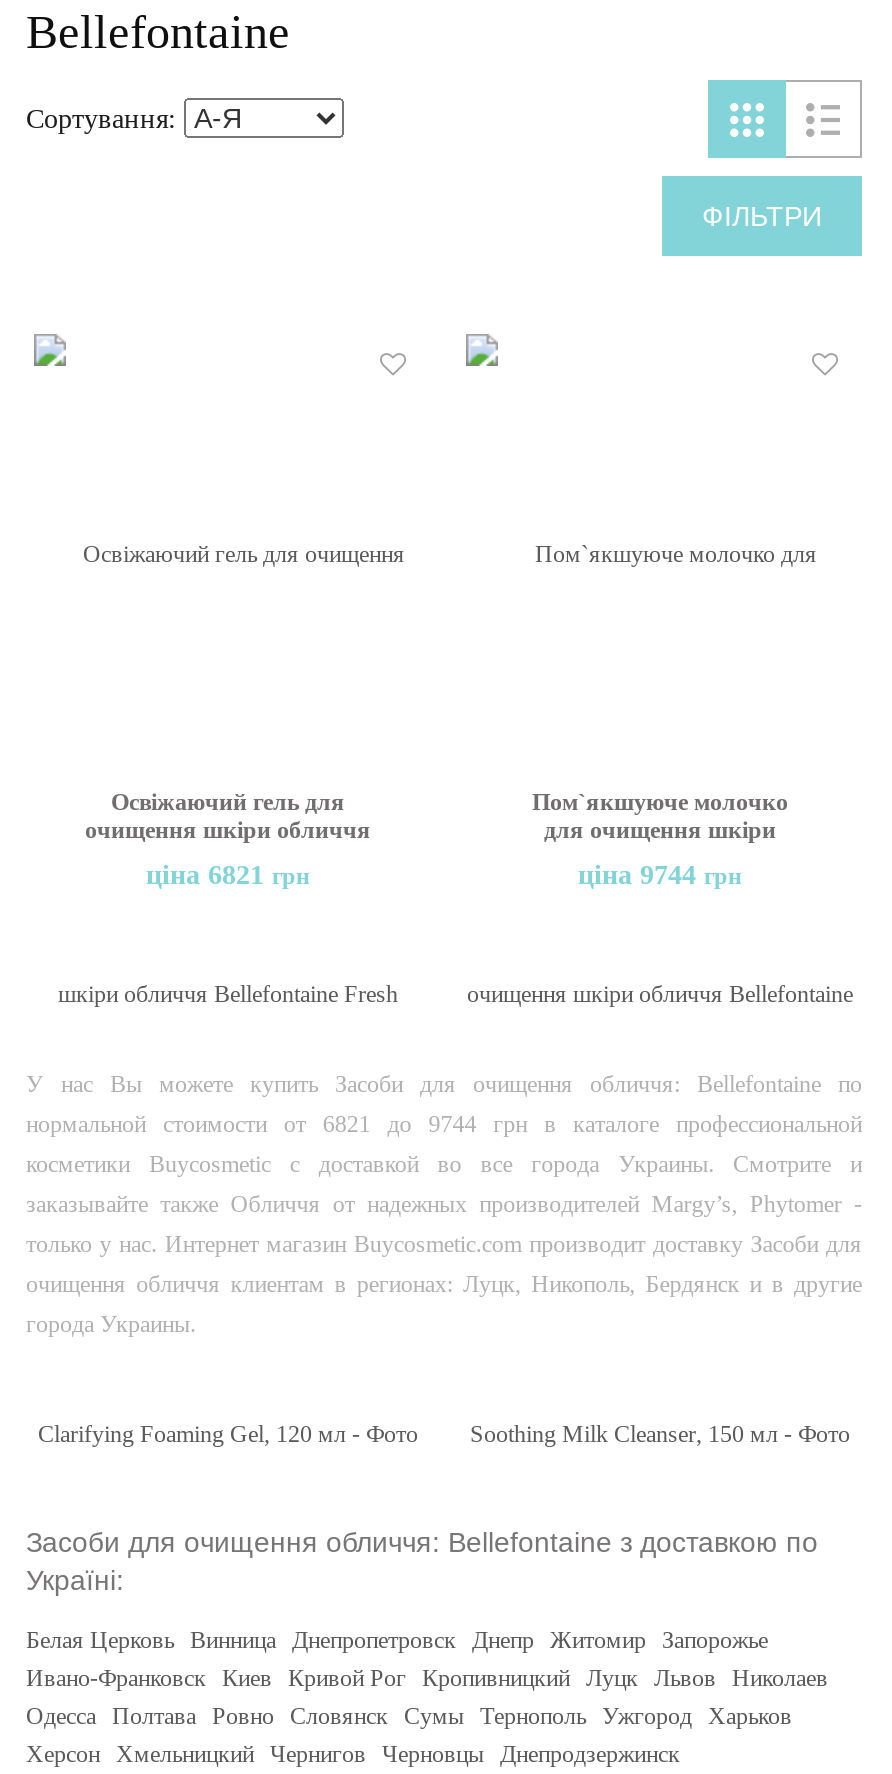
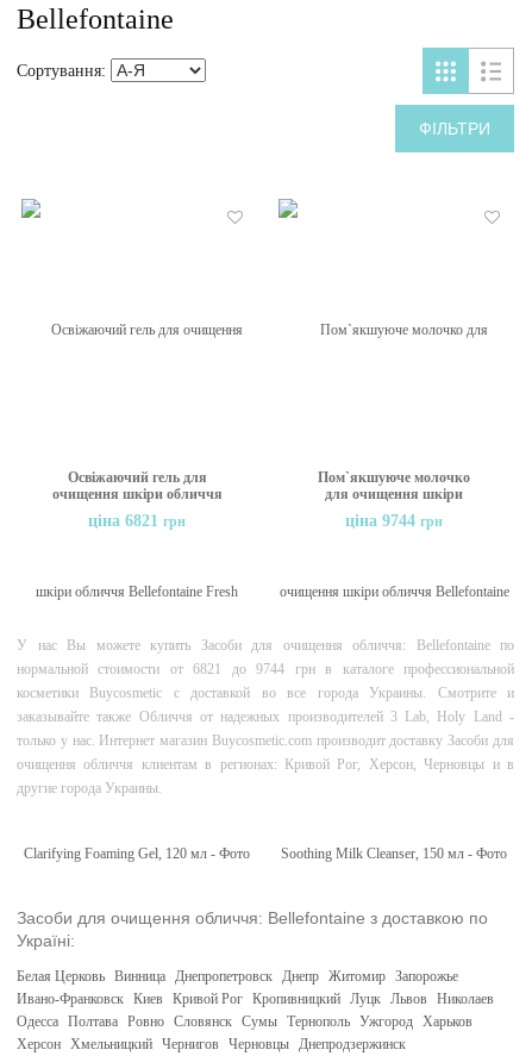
[26,1190,862,1218] заказывайте также Обличчя от надежных производителей Margy’s, Phytomer - -> [17,708,514,725] заказывайте также Обличчя от надежных производителей 3 Lab, Holy Land -
[26,1270,862,1338] очищення обличчя клиентам в регионах: Луцк, Никополь, Бердянск и в другие | города Украины. -> [17,756,514,796] очищення обличчя клиентам в регионах: Кривой Рог, Херсон, Черновцы и в | другие города Украины.

